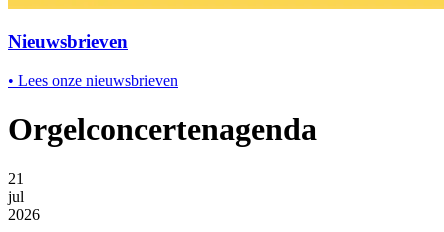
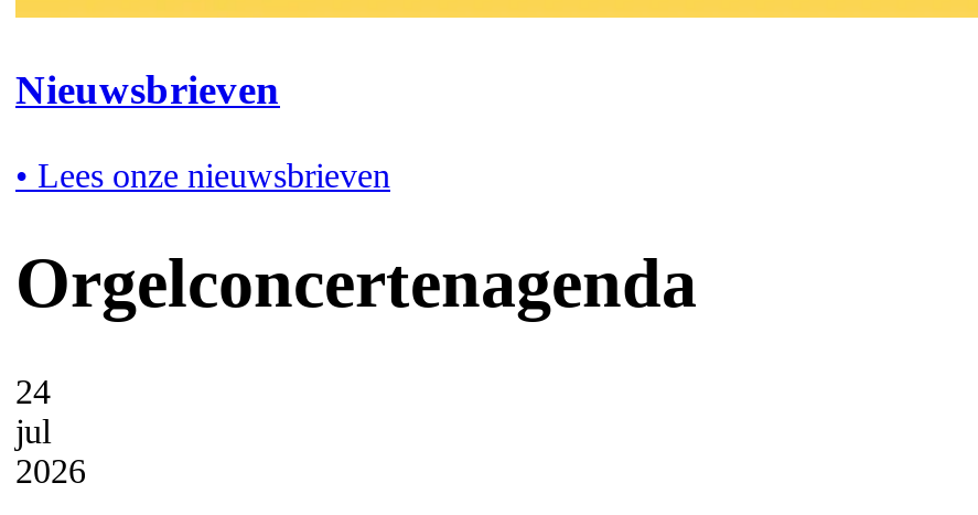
[8,170,24,187] 21 -> [15,373,51,410] 24

